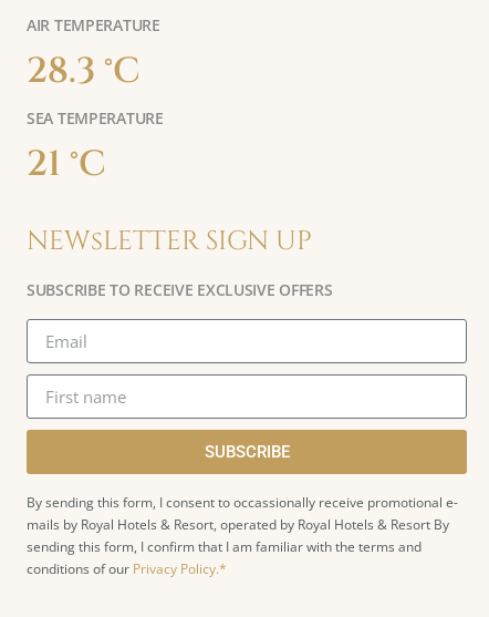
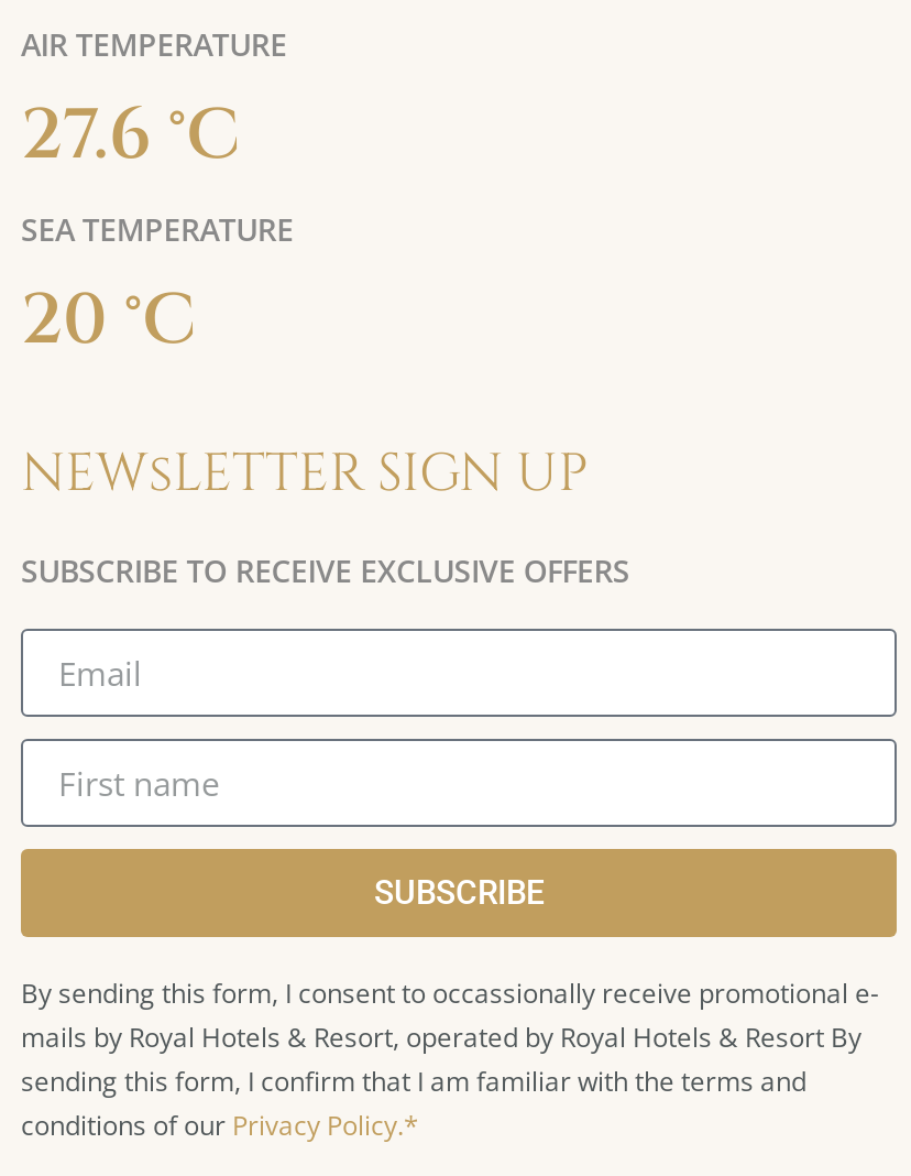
[27,48,141,95] 28.3 °C -> [21,90,241,184] 27.6 °C
[27,141,106,189] 21 °C -> [21,275,197,369] 20 °C

